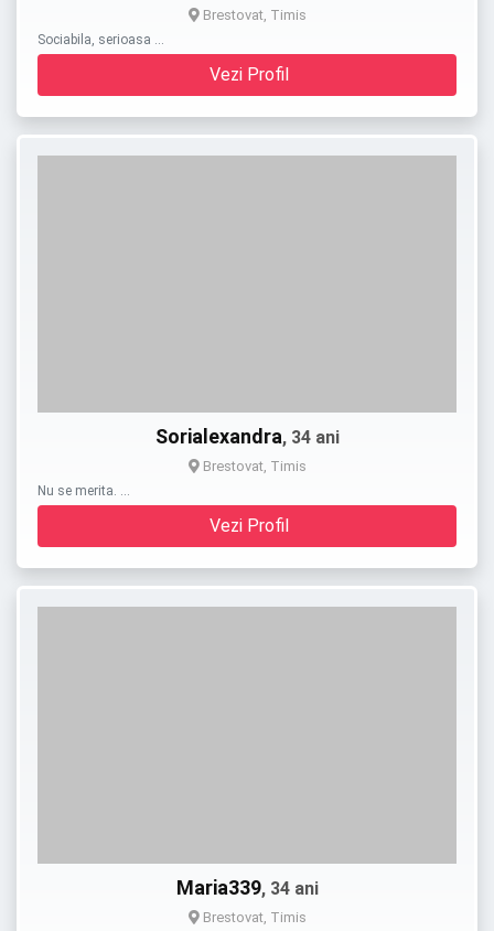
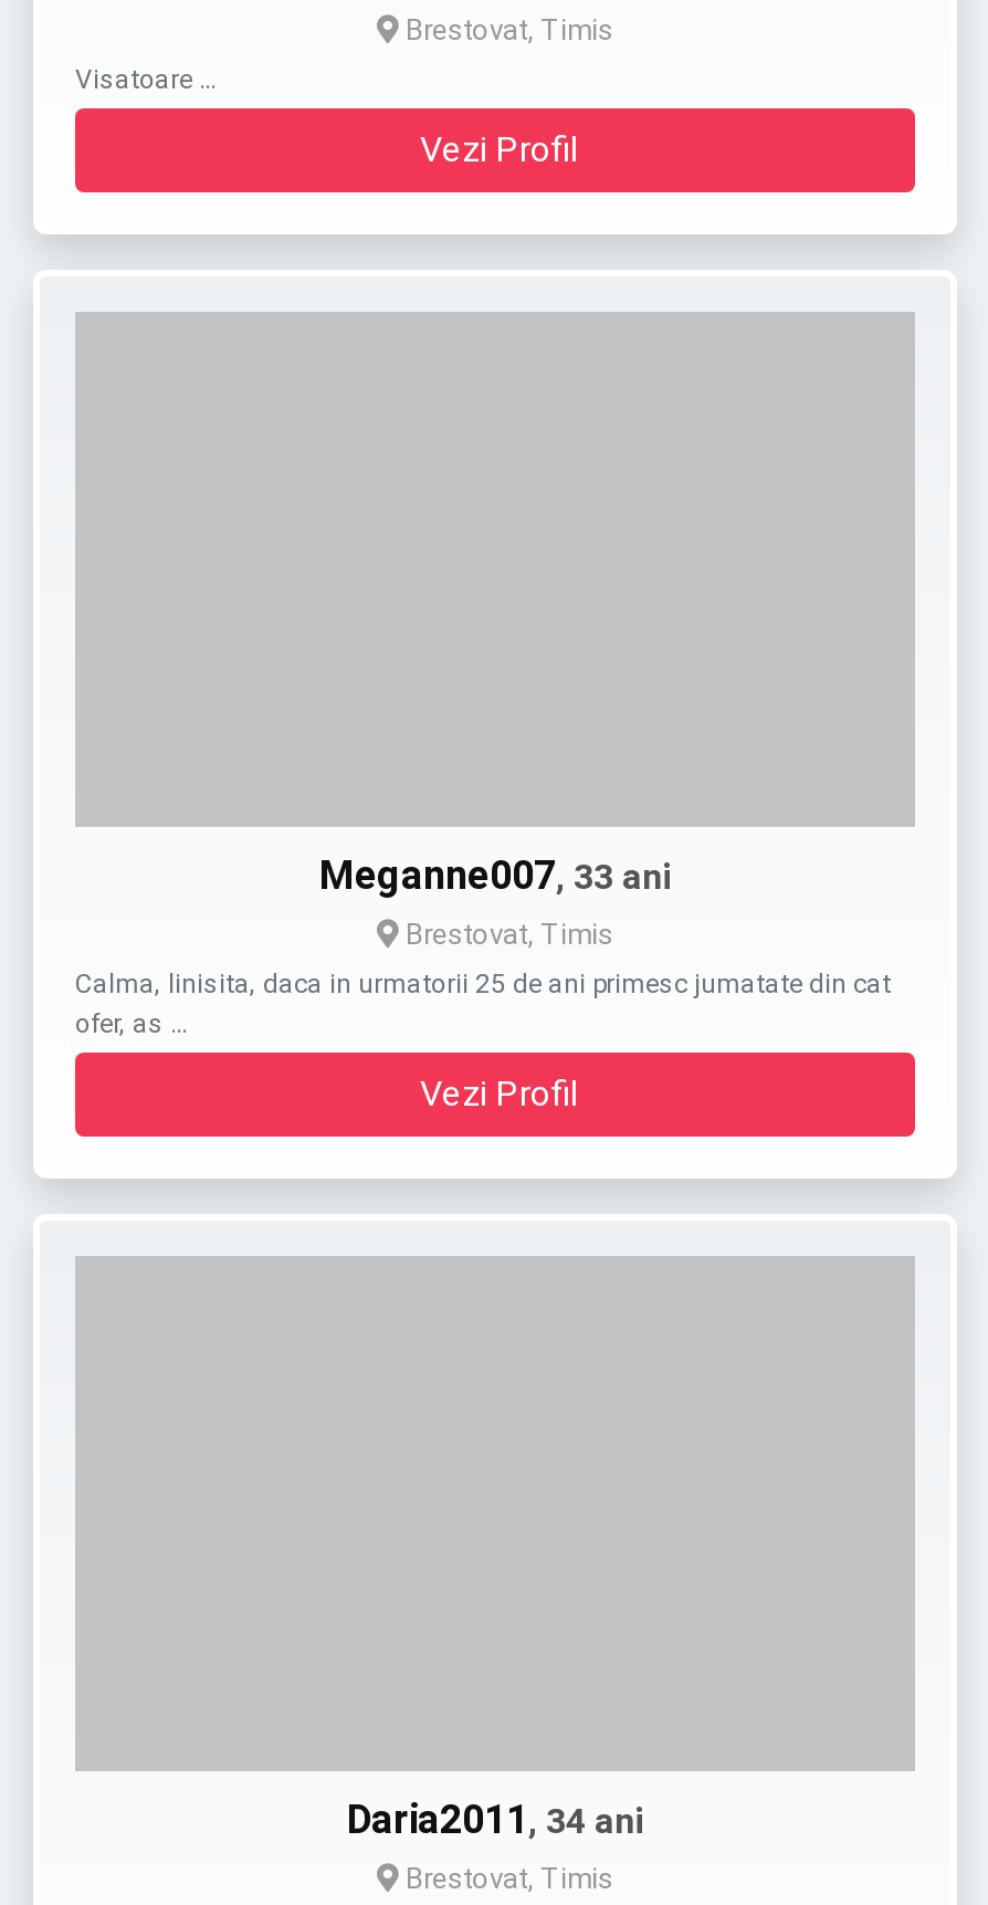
[37,32,164,47] Sociabila, serioasa … -> [75,64,219,95] Visatoare …
[155,425,339,448] Sorialexandra, 34 ani -> [319,851,671,898] Meganne007, 33 ani
[37,483,130,499] Nu se merita. … -> [75,969,891,1039] Calma, linisita, daca in urmatorii 25 de ani primesc jumatate din cat | ofer, as …
[176,876,318,899] Maria339, 34 ani -> [347,1796,643,1842] Daria2011, 34 ani

